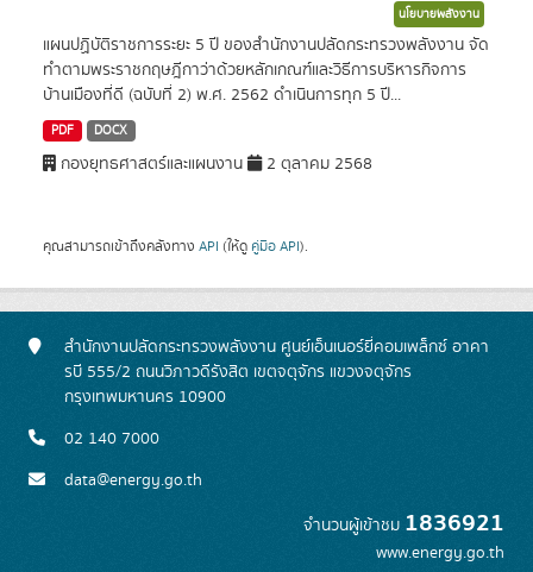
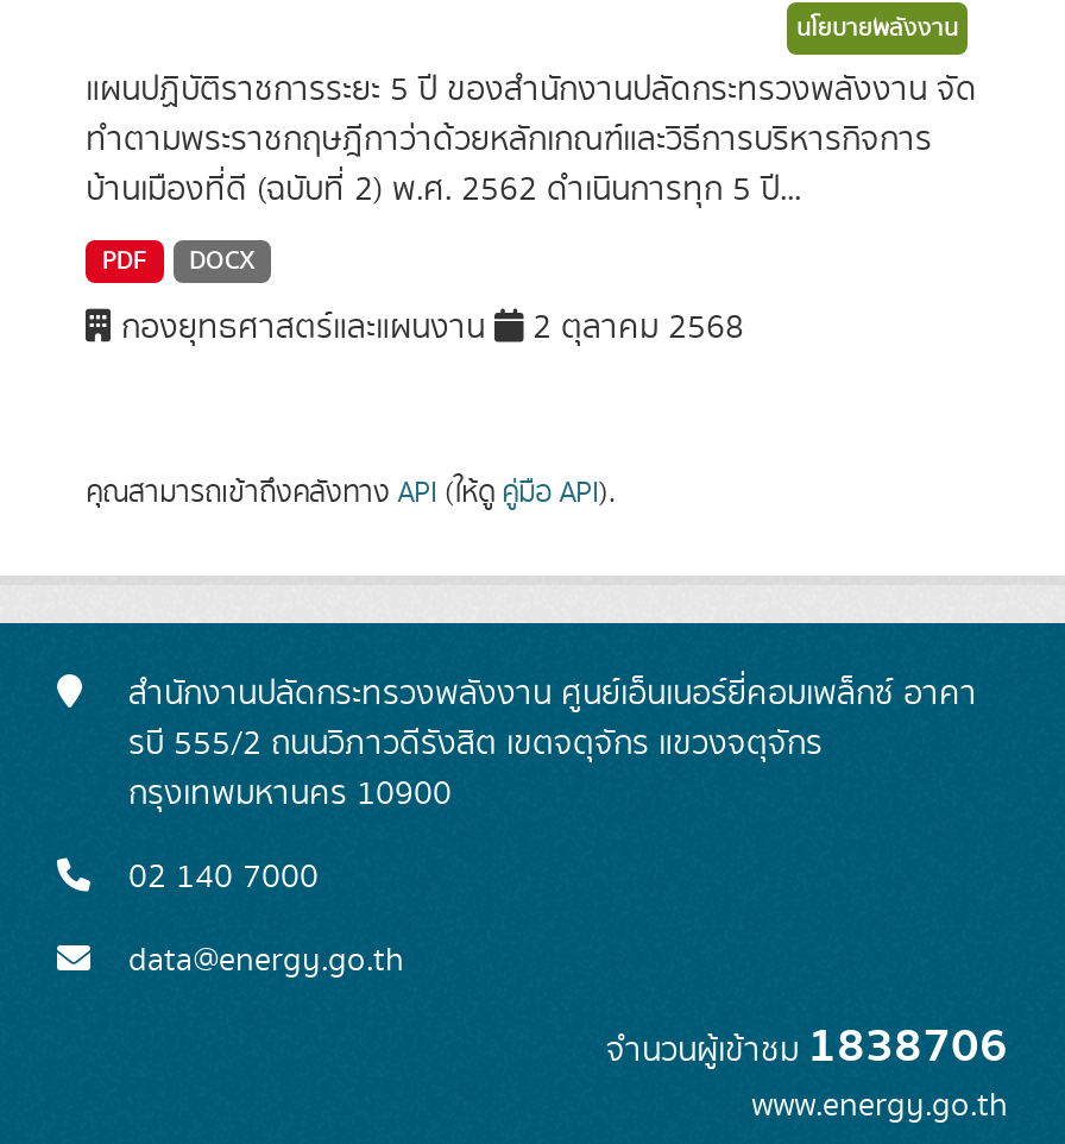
[303,504,504,542] จำนวนผู้เข้าชม1836921 -> [606,1008,1008,1085] จำนวนผู้เข้าชม1838706

